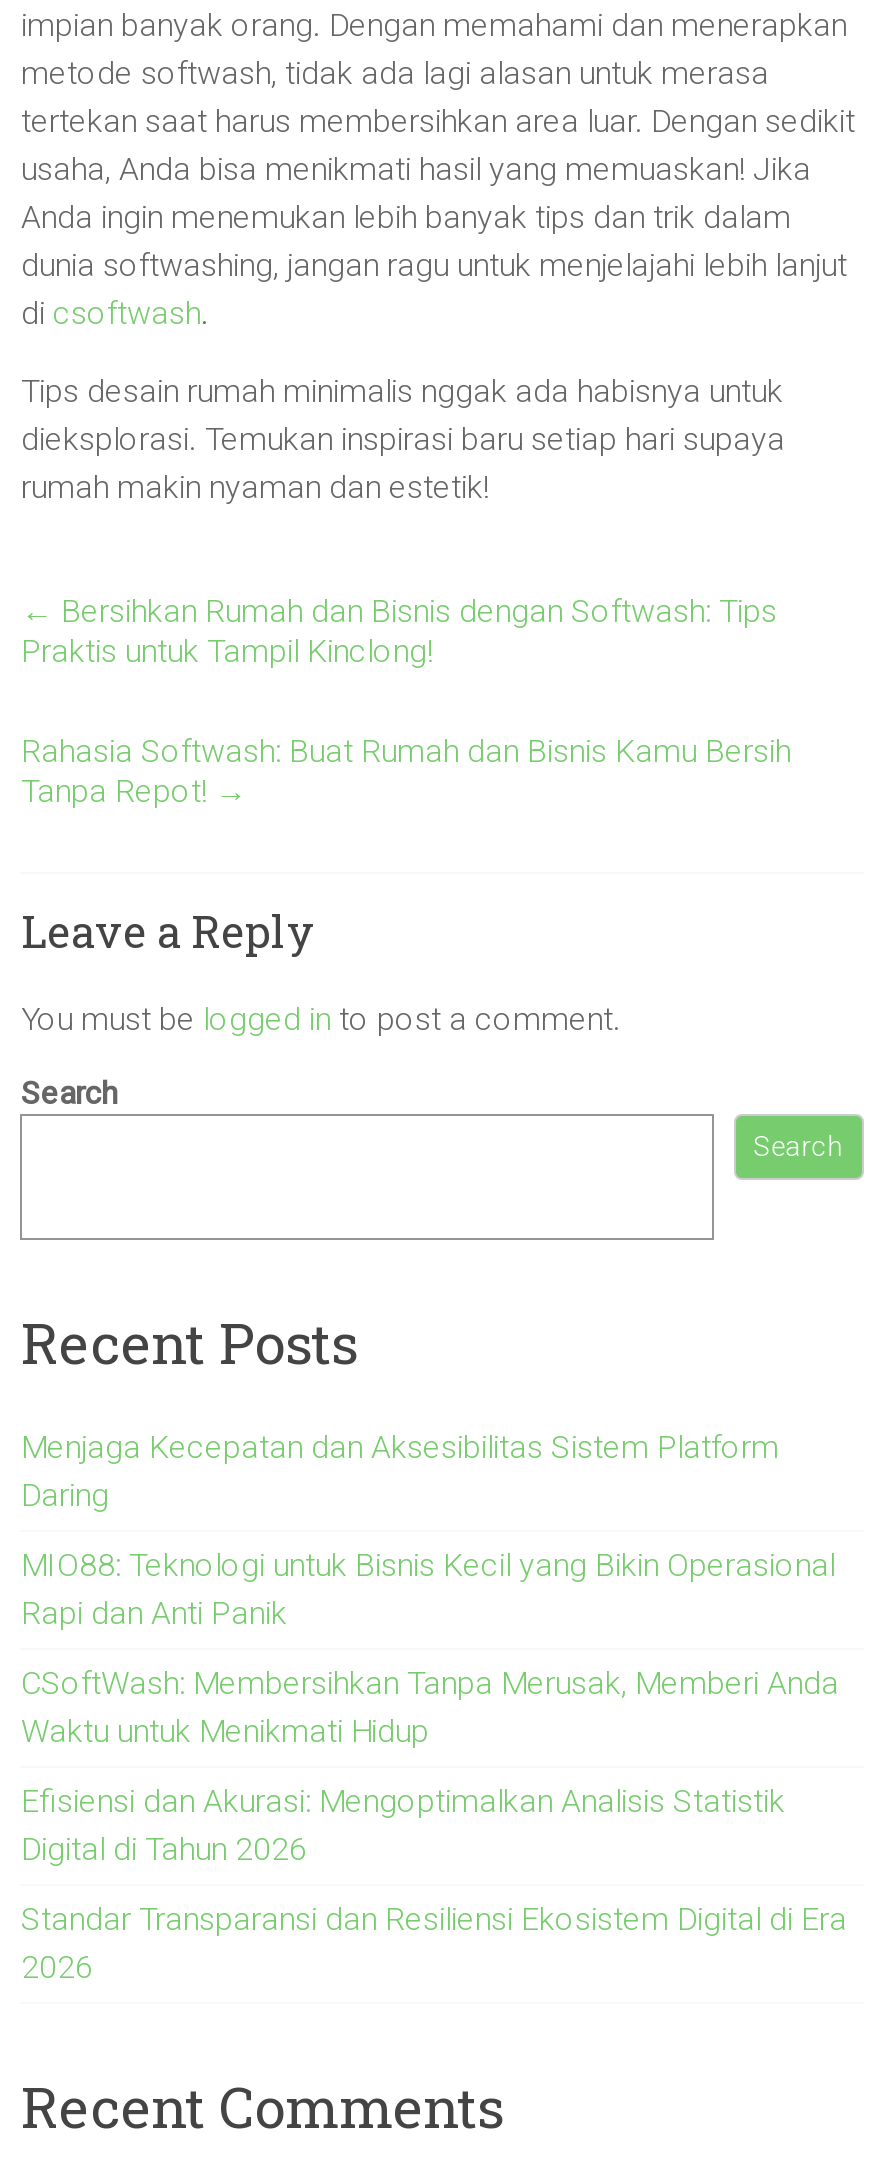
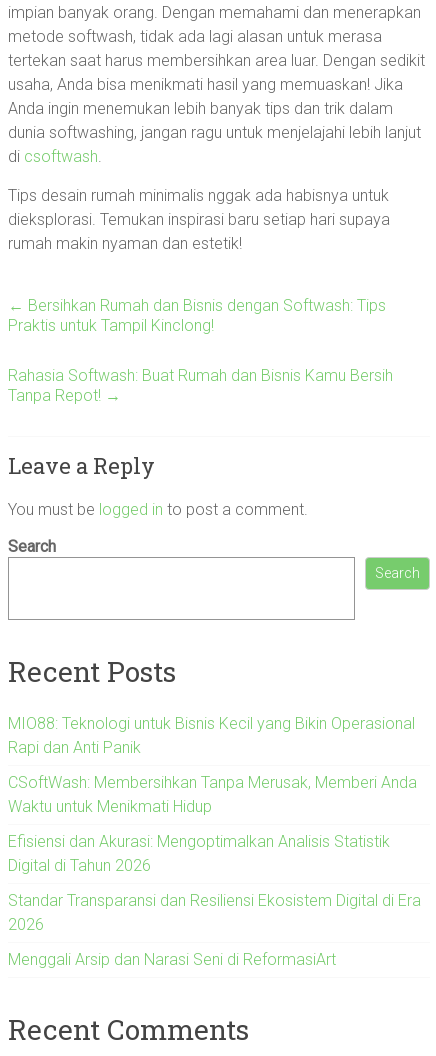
[21,1427,779,1513] Menjaga Kecepatan dan Aksesibilitas Sistem Platform | Daring -> none
moved [21,1545,847,1985] -> [8,713,421,933]: MIO88: Teknologi untuk Bisnis Kecil yang Bikin Operasional | Rapi dan Anti Panik | CSoftWash: Membersihkan Tanpa Merusak, Memberi Anda | Waktu untuk Menikmati Hidup | Efisiensi dan Akurasi: Mengoptimalkan Analisis Statistik | Digital di Tahun 2026 | Standar Transparansi dan Resiliensi Ekosistem Digital di Era | 2026
none -> [8,949,336,968] Menggali Arsip dan Narasi Seni di ReformasiArt

